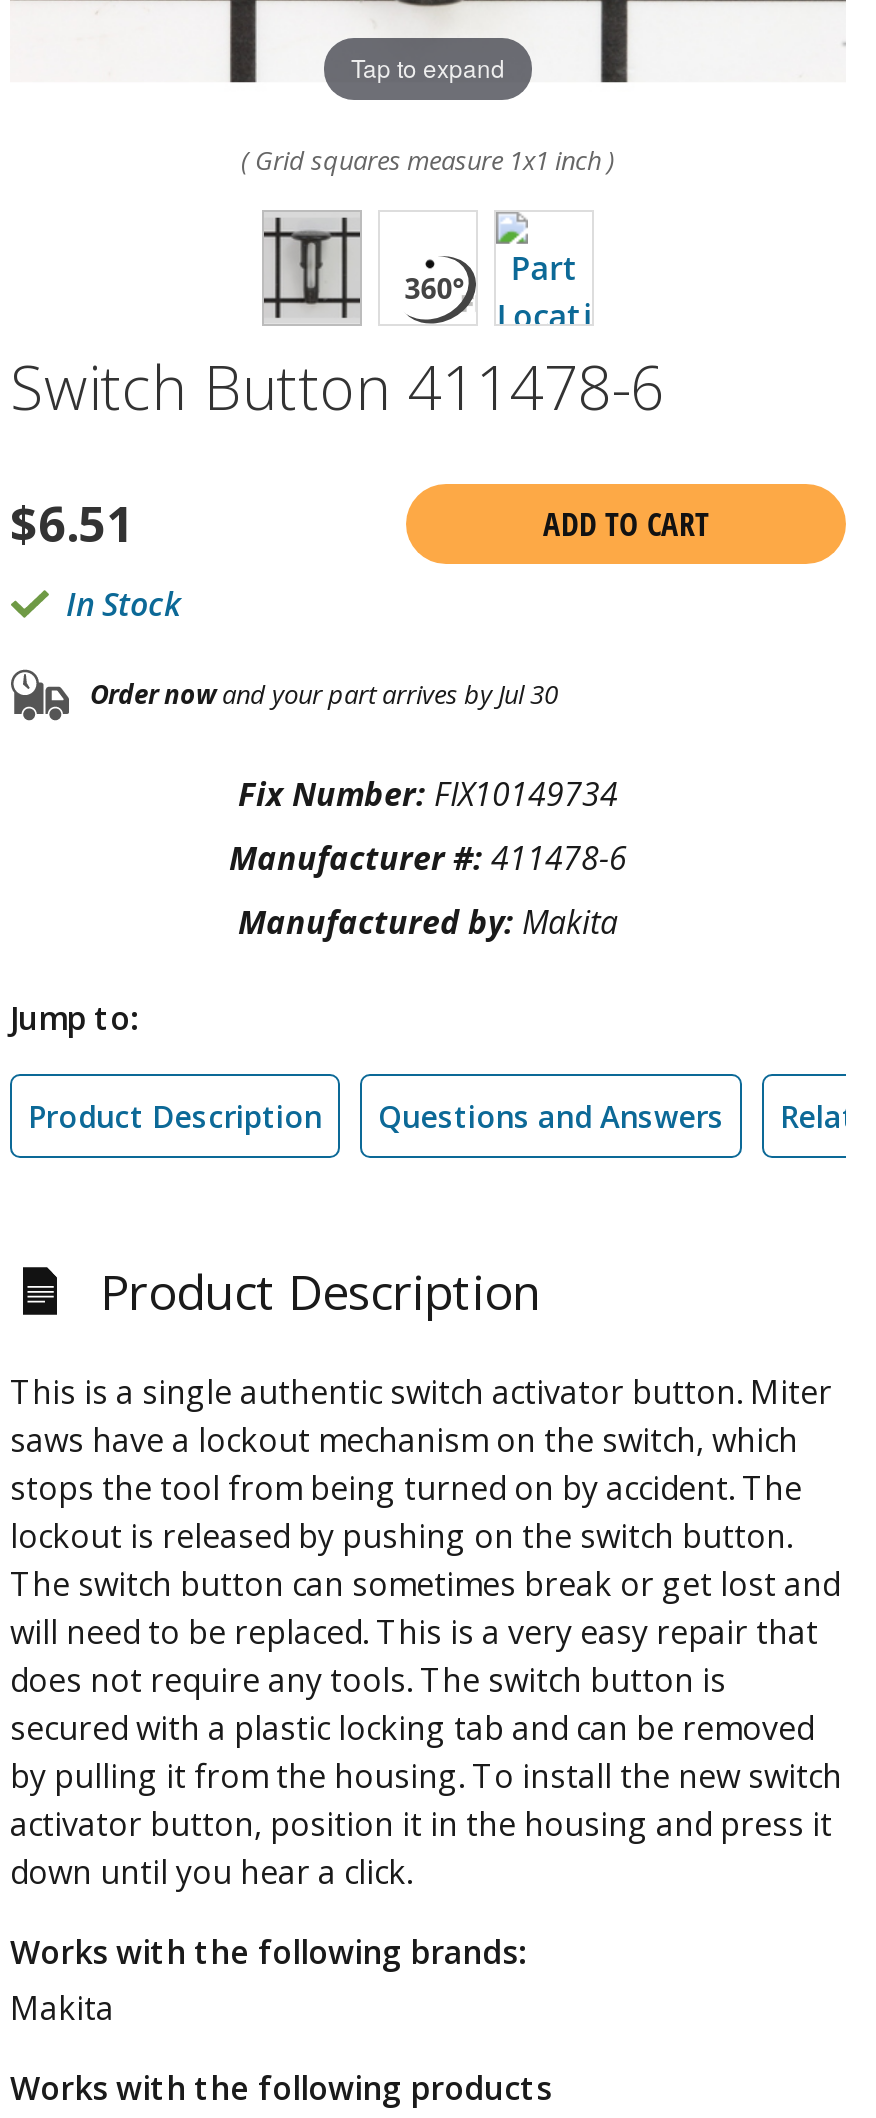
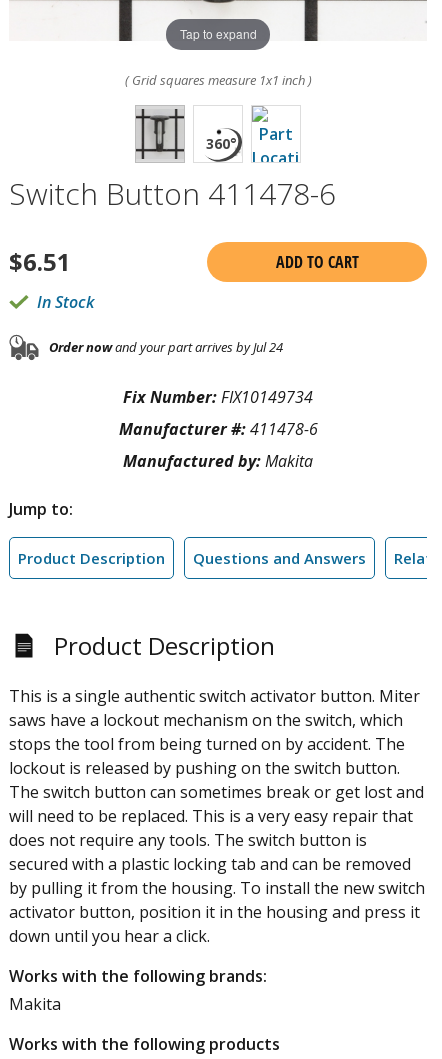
[90,677,558,713] Order nowand your part arrives by Jul 30 -> [49,338,283,356] Order nowand your part arrives by Jul 24

